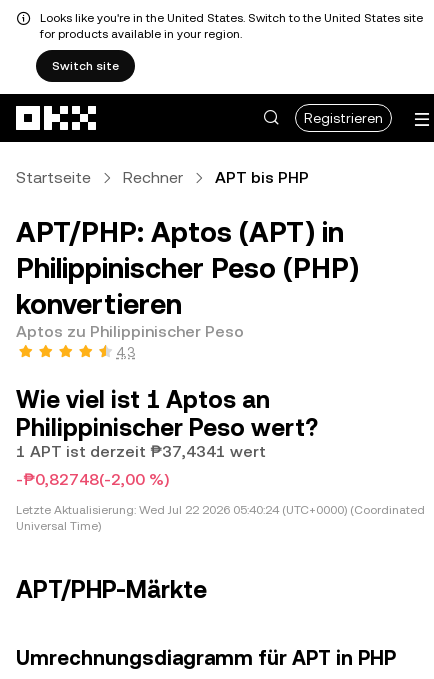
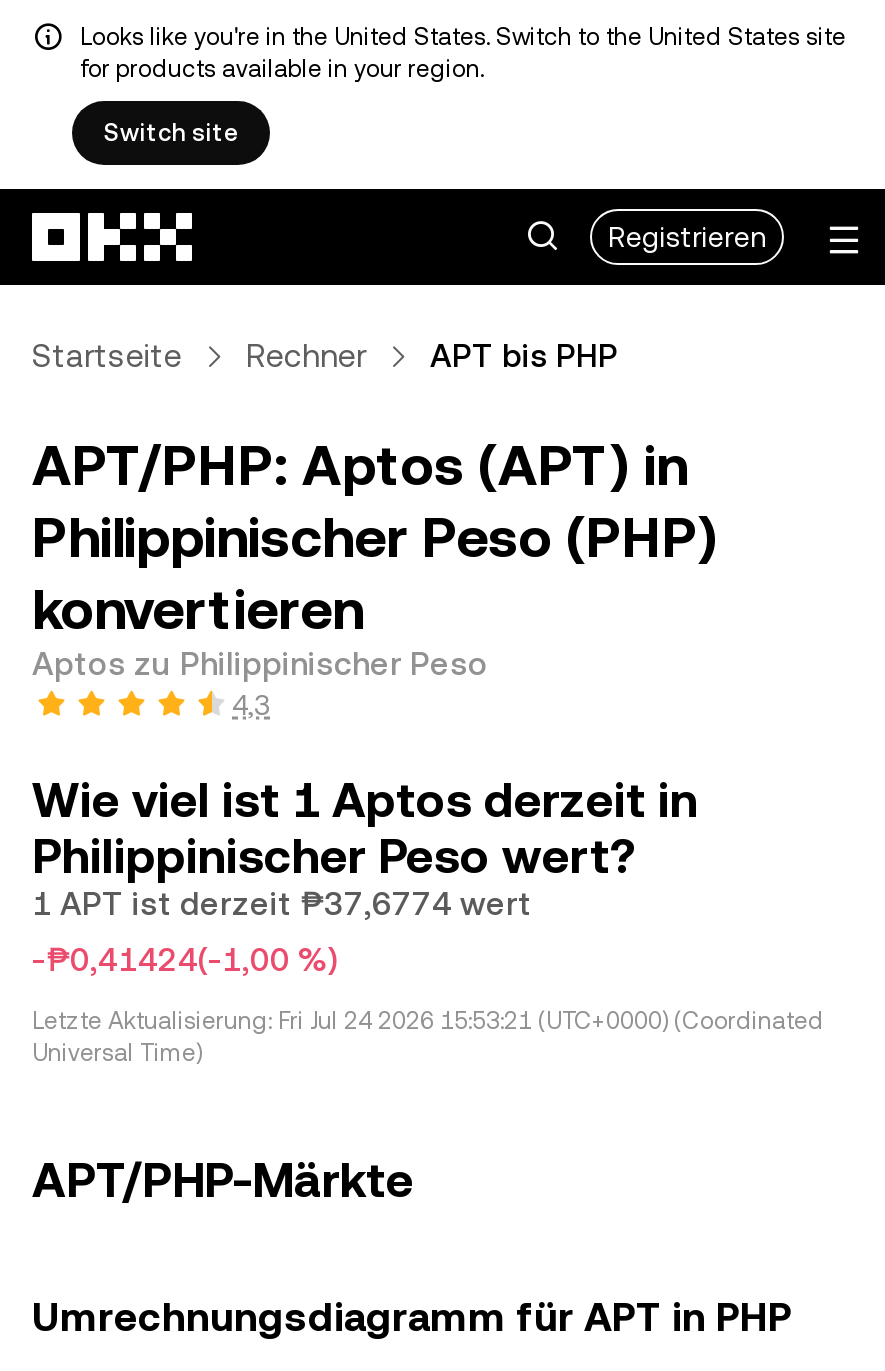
[16,386,270,414] Wie viel ist 1 Aptos an -> [32,773,698,829] Wie viel ist 1 Aptos derzeit in
[16,442,266,461] 1 APT ist derzeit ₱37,4341 wert -> [32,885,532,923] 1 APT ist derzeit ₱37,6774 wert
[16,470,169,489] -₱0,82748(-2,00 %) -> [32,941,338,979] -₱0,41424(-1,00 %)
[16,503,425,517] Letzte Aktualisierung: Wed Jul 22 2026 05:40:24 (UTC+0000) (Coordinated -> [32,1007,824,1035] Letzte Aktualisierung: Fri Jul 24 2026 15:53:21 (UTC+0000) (Coordinated

